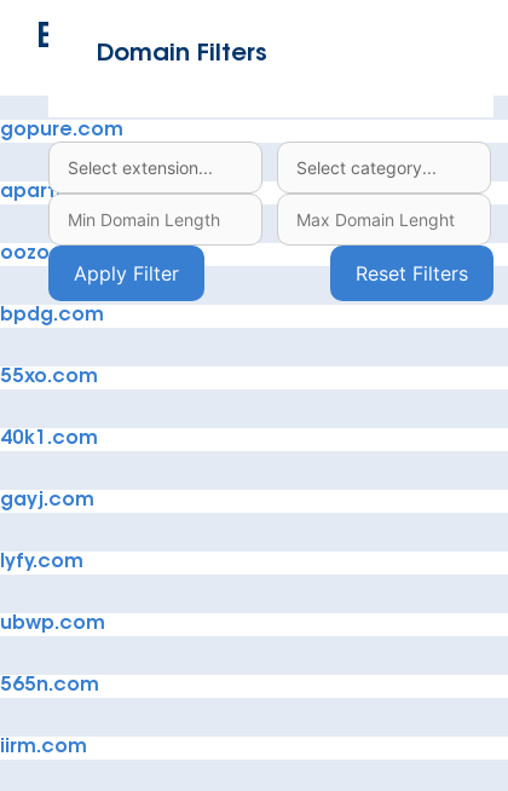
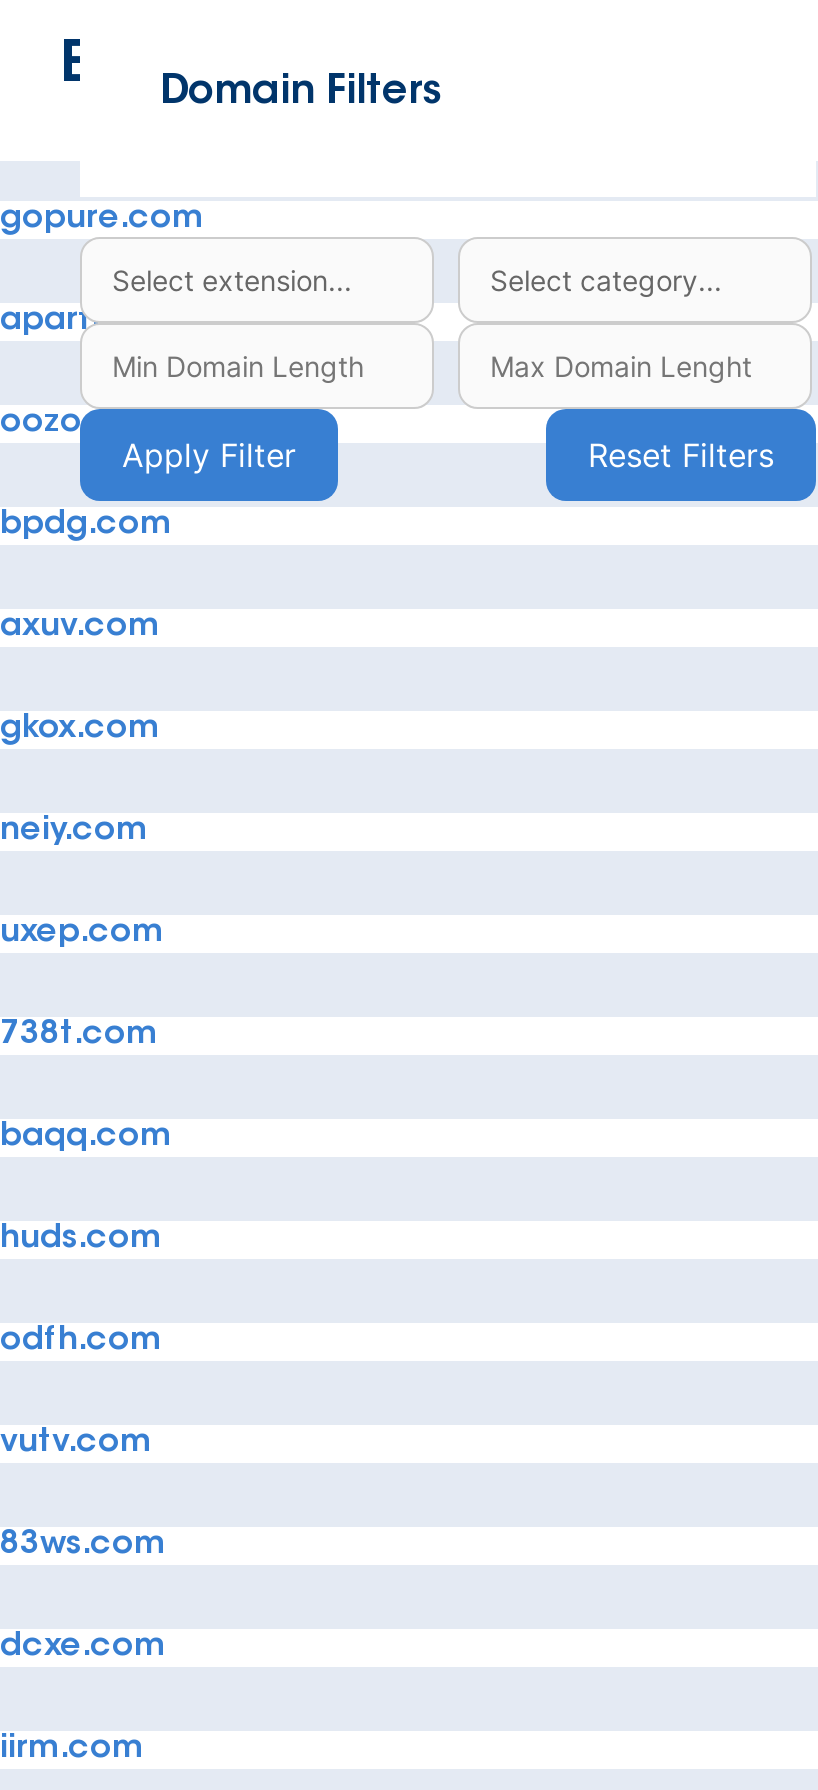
[0,368,105,695] 55xo.com | 40k1.com | gayj.com | lyfy.com | ubwp.com | 565n.com -> [0,611,172,1663] axuv.com | gkox.com | neiy.com | uxep.com | 738t.com | baqq.com | huds.com | odfh.com | vutv.com | 83ws.com | dcxe.com

